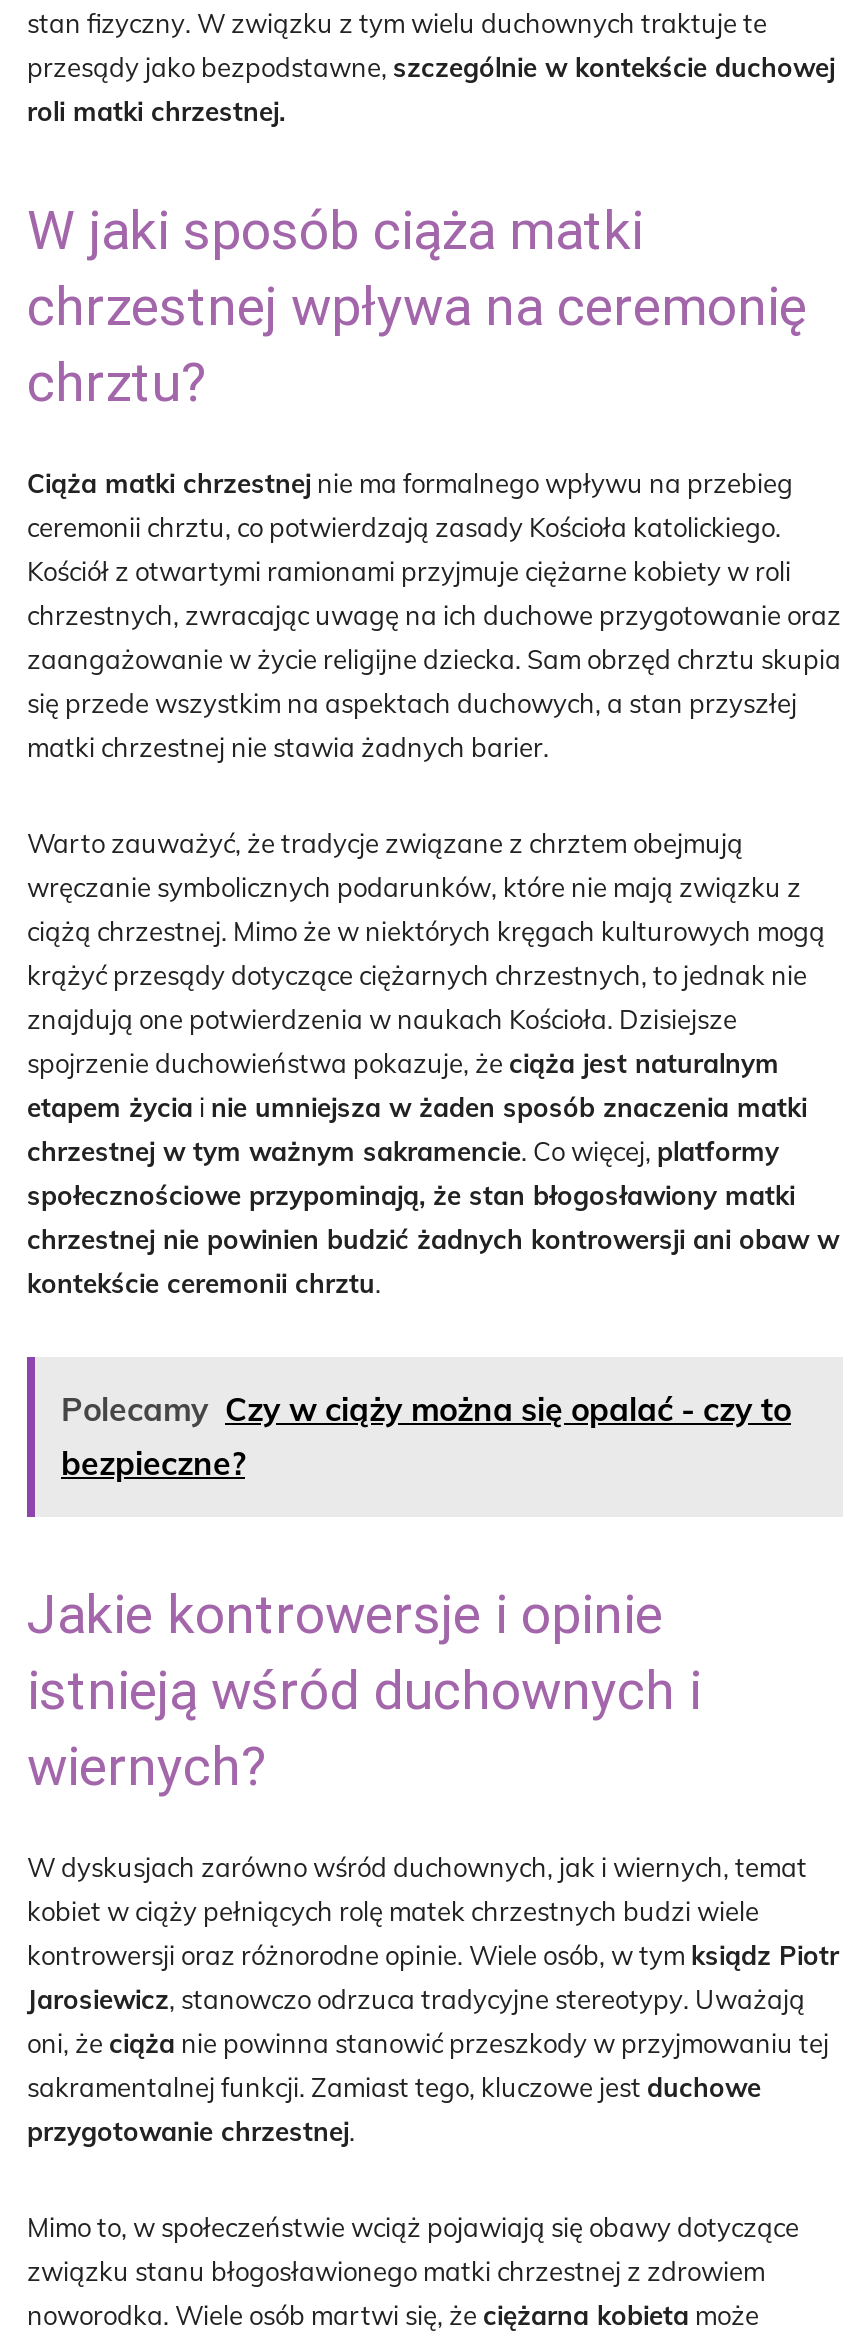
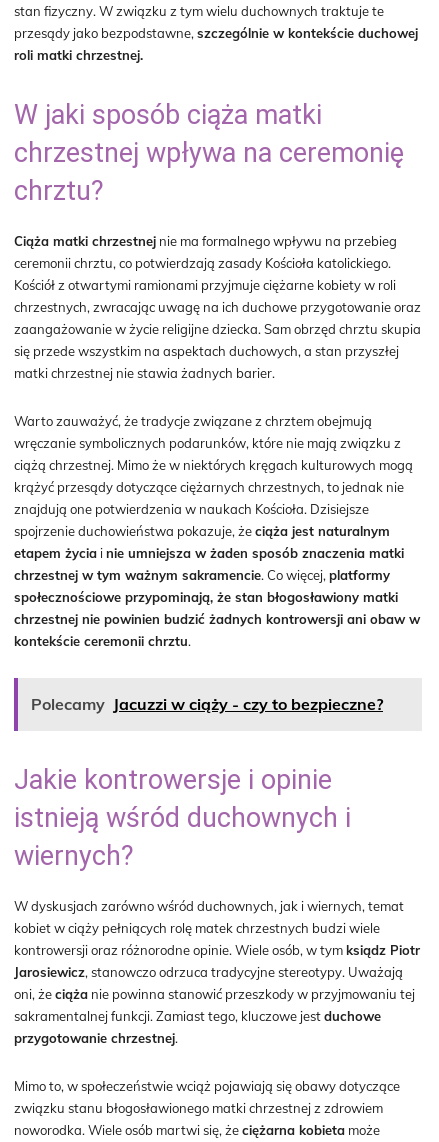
[61,1389,791,1483] Polecamy Czy w ciąży można się opalać - czy to | bezpieczne? -> [31,694,383,714] Polecamy Jacuzzi w ciąży - czy to bezpieczne?

